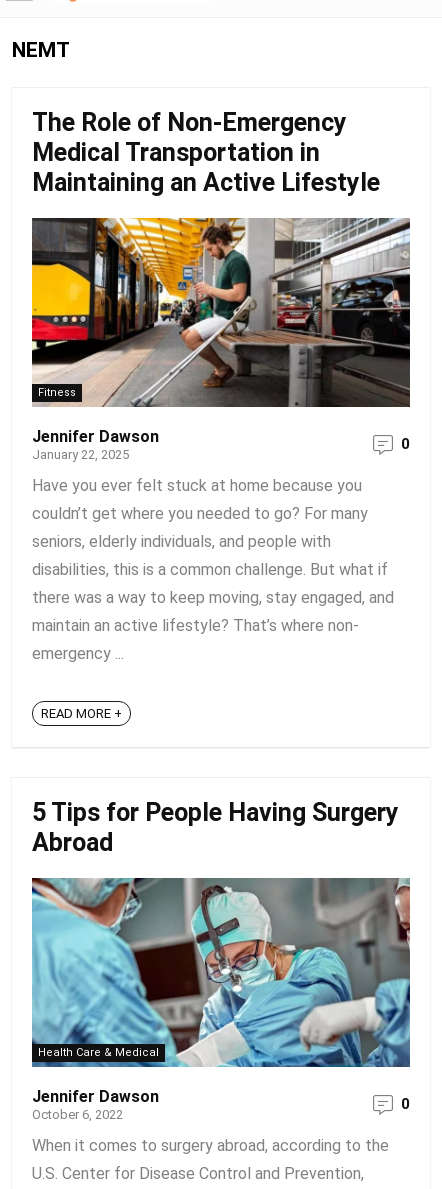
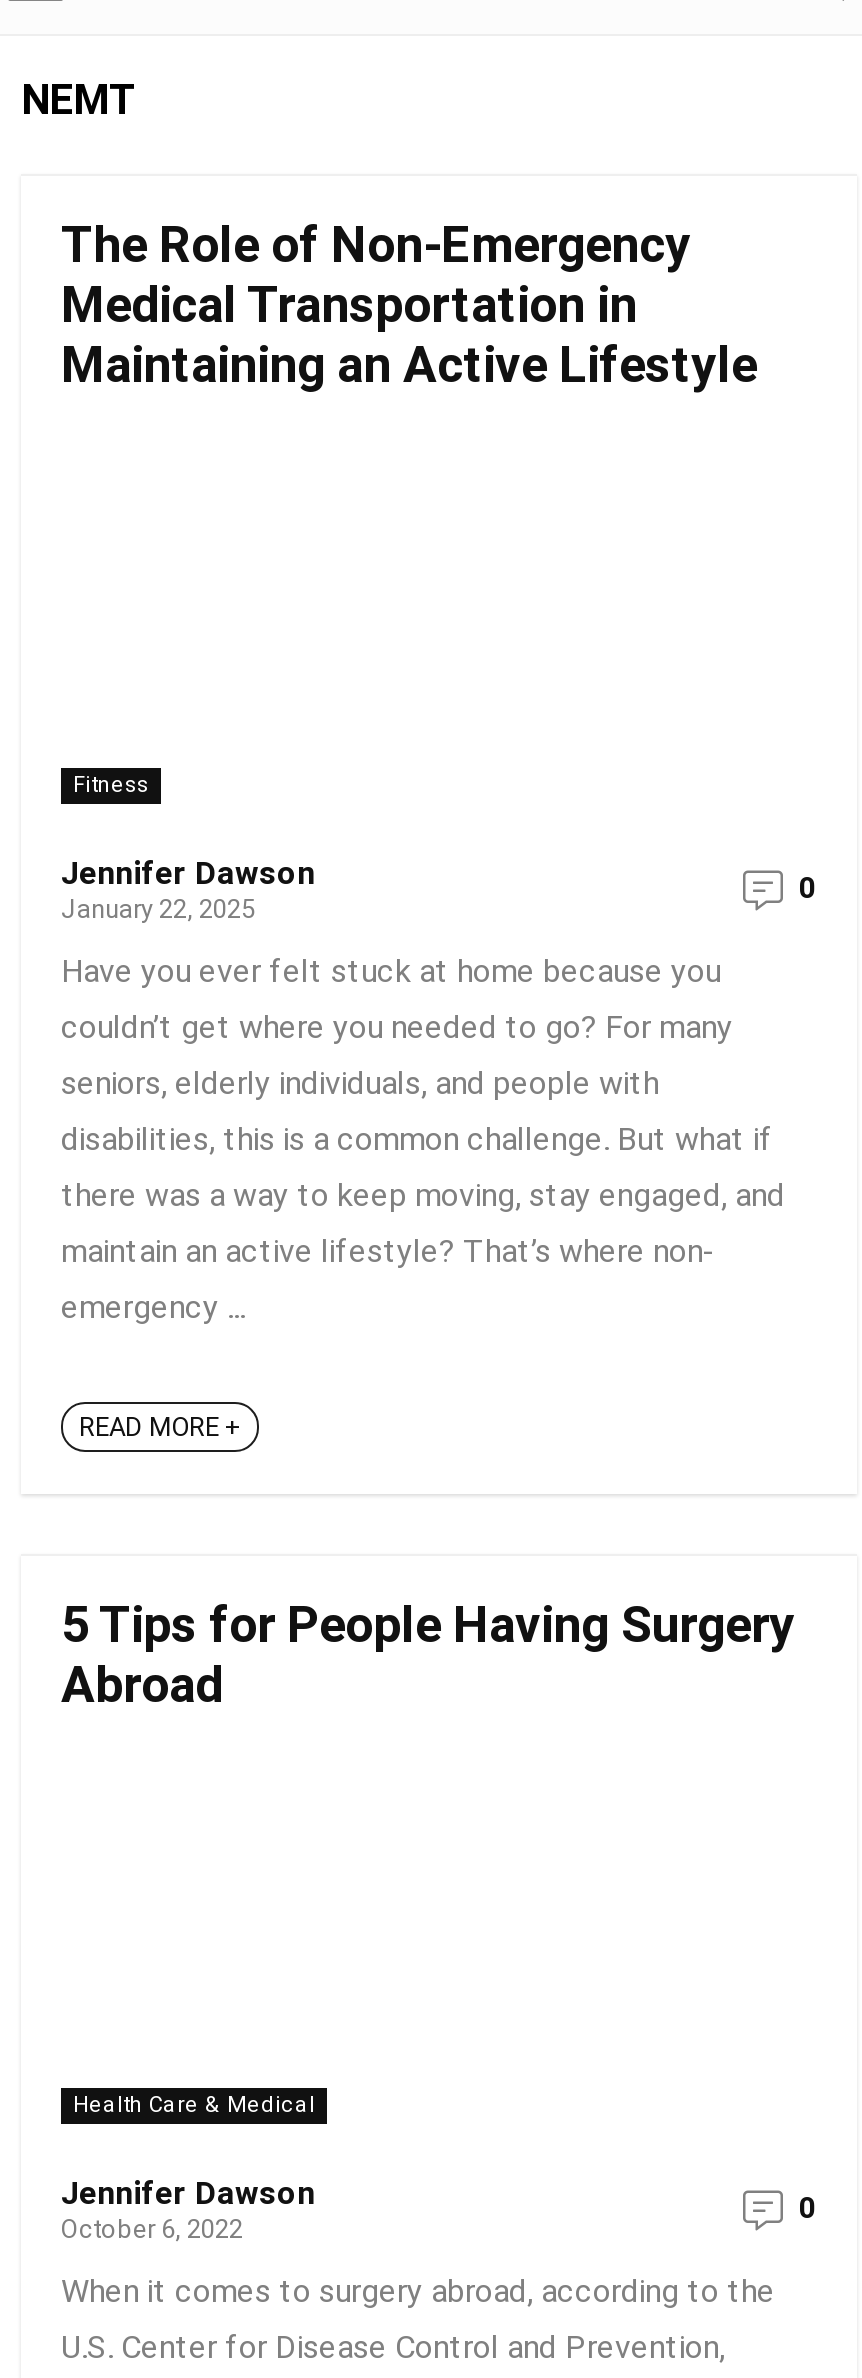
[31,217,411,408] [image] -> none
[31,877,411,1068] [image] -> none

